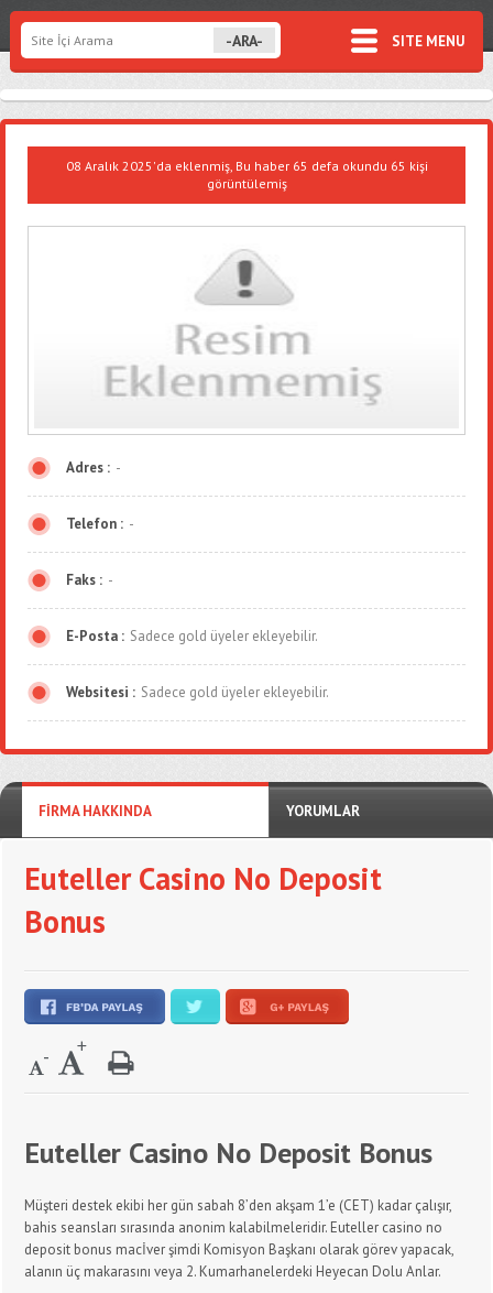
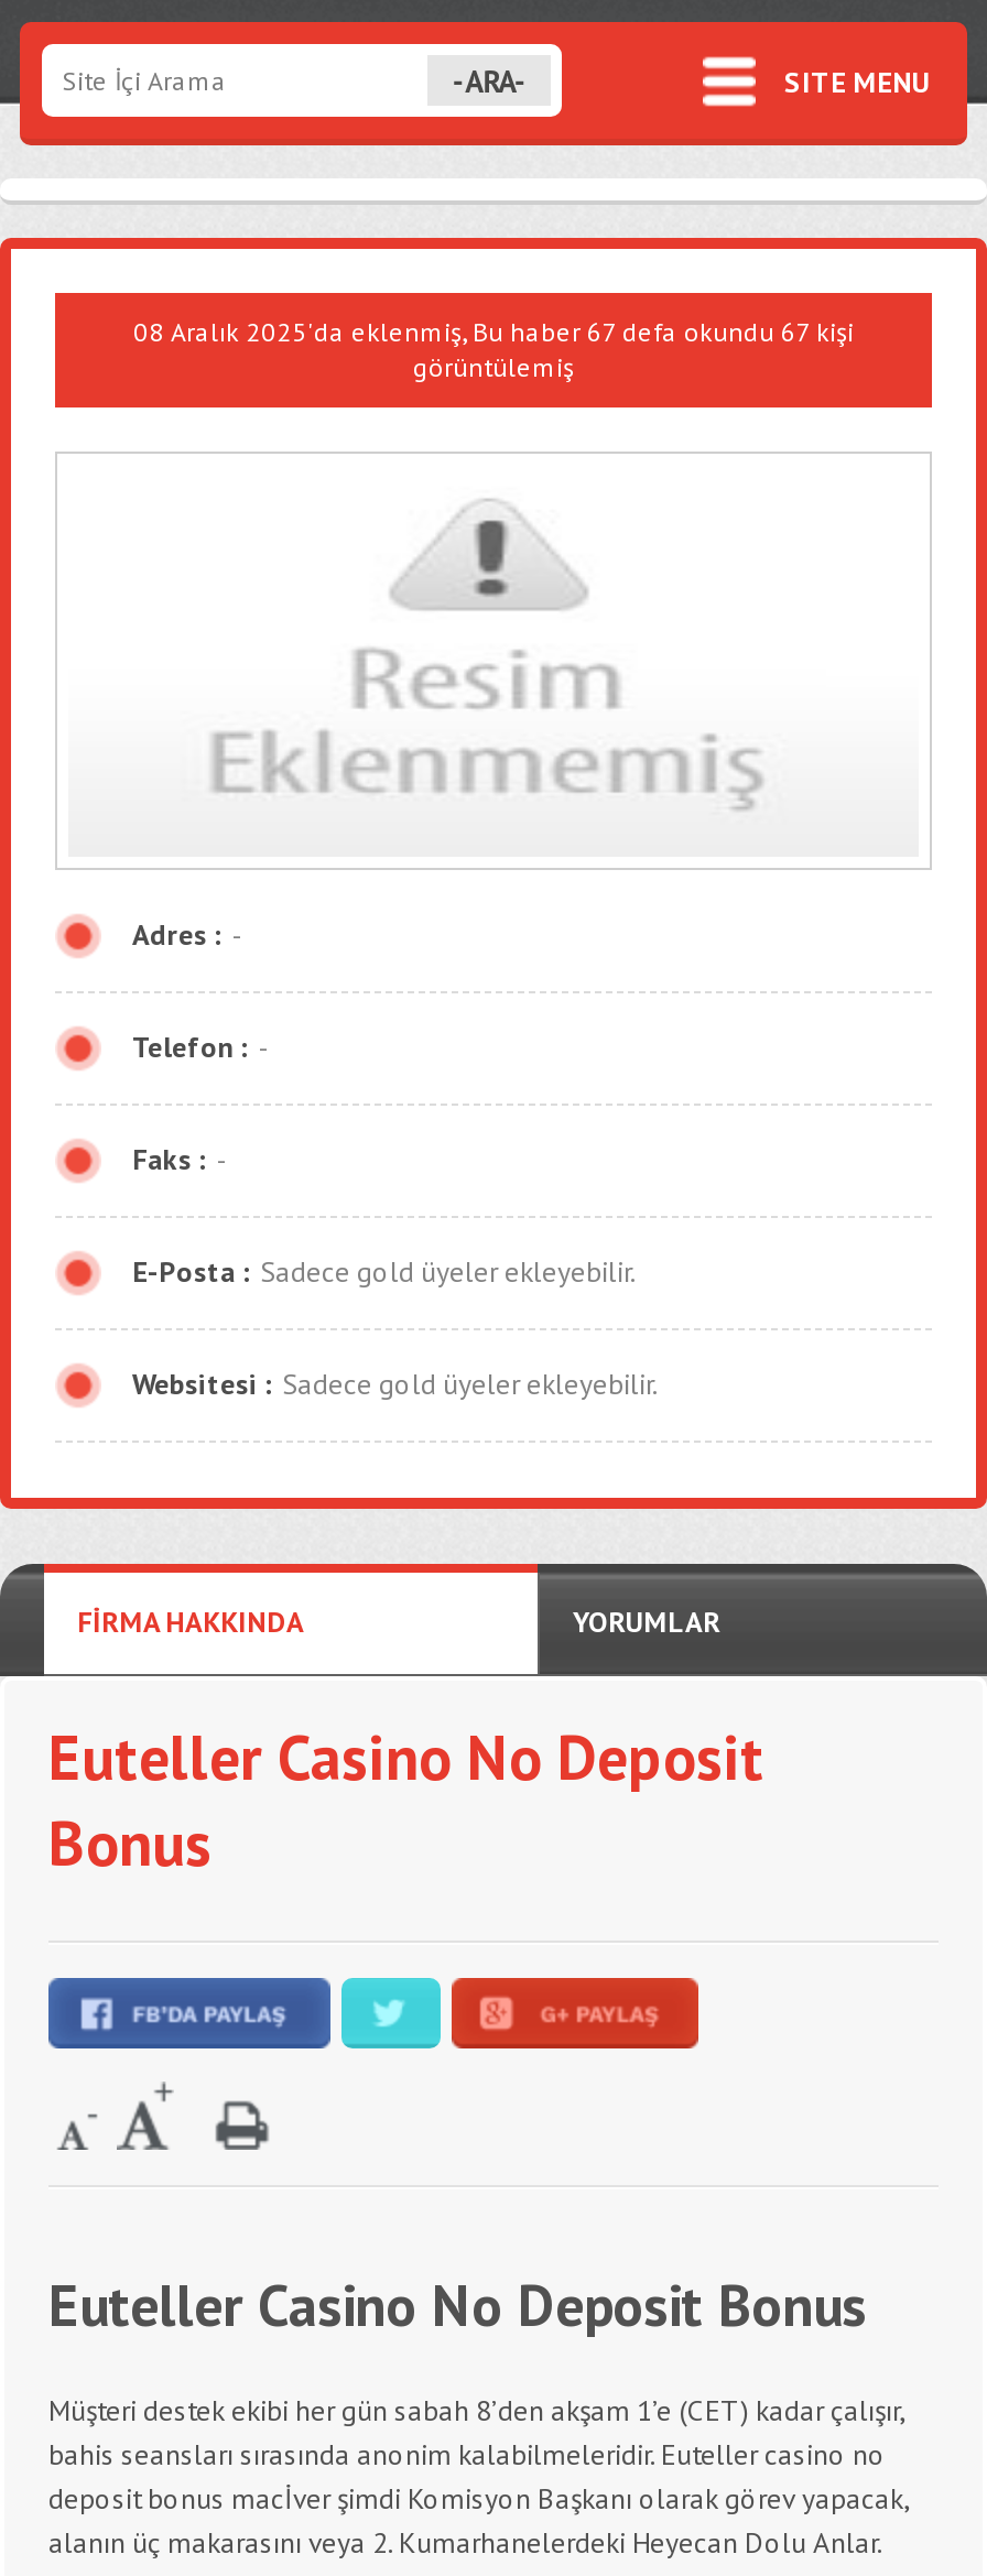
[65,157,428,174] 08 Aralık 2025'da eklenmiş, Bu haber 65 defa okundu 65 kişi -> [133,315,854,348] 08 Aralık 2025'da eklenmiş, Bu haber 67 defa okundu 67 kişi

